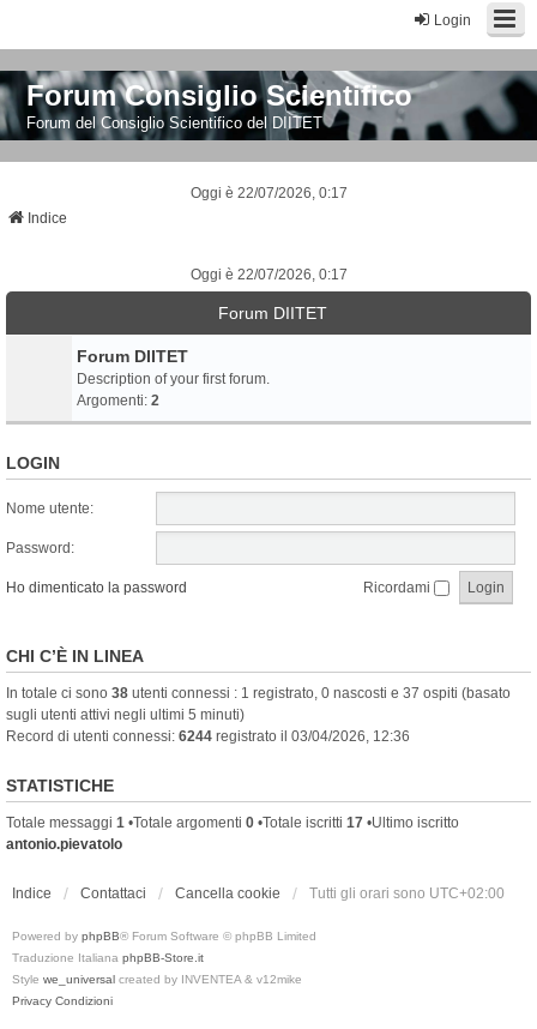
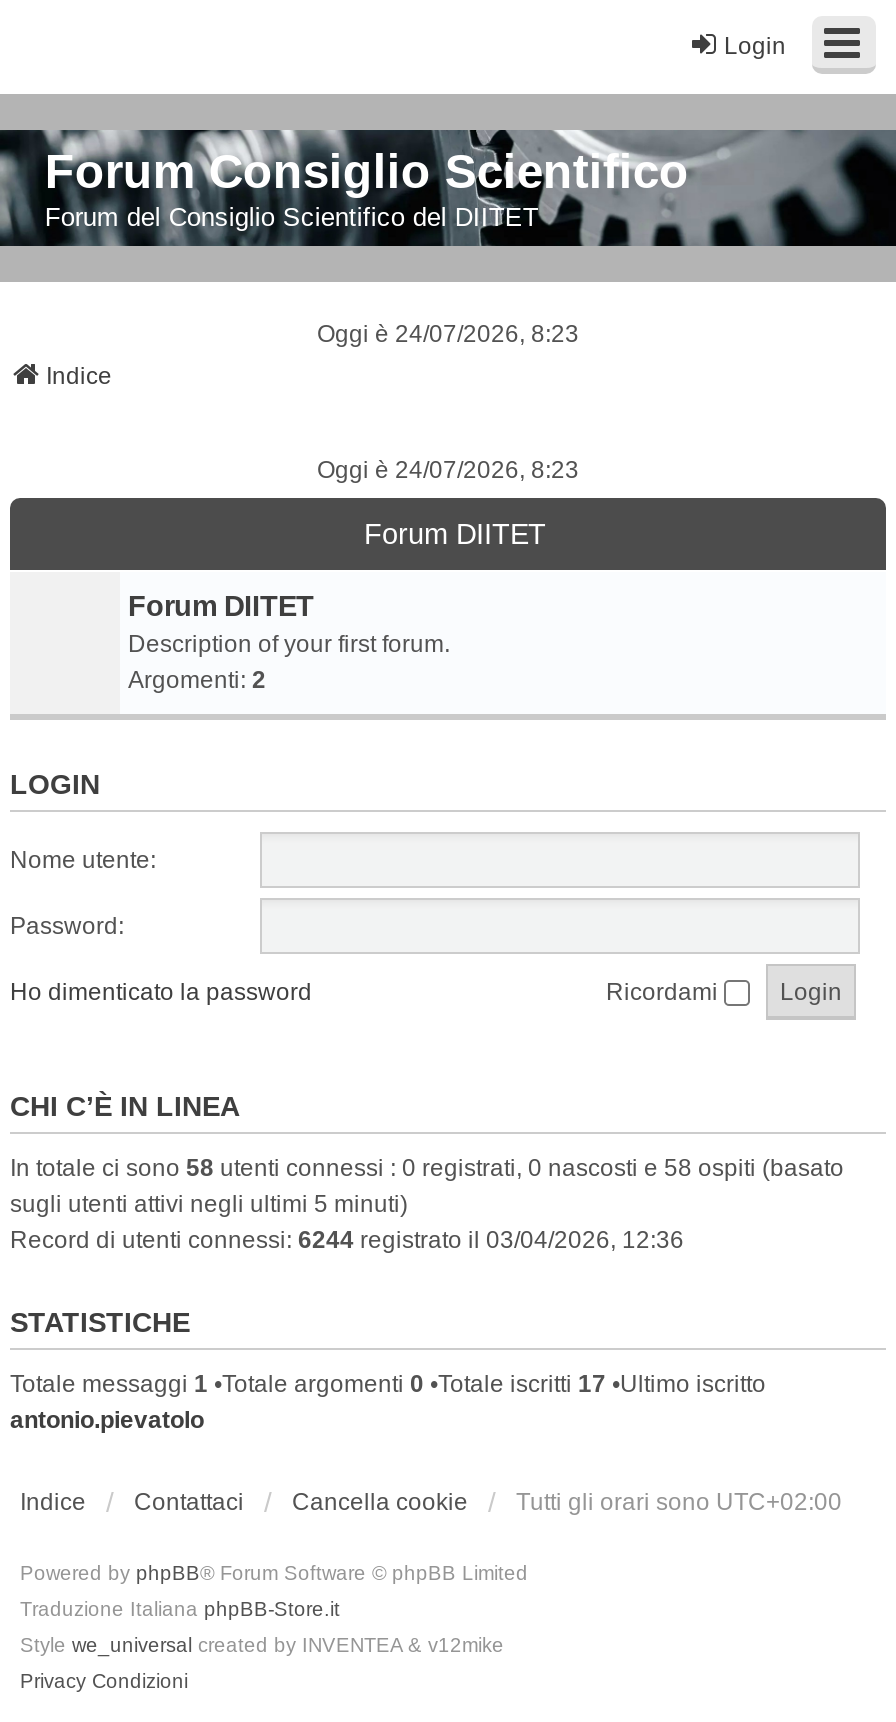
[190,185,347,202] Oggi è 22/07/2026, 0:17 -> [317,320,579,348] Oggi è 24/07/2026, 8:23
[190,266,347,283] Oggi è 22/07/2026, 0:17 -> [317,456,579,484] Oggi è 24/07/2026, 8:23
[6,685,511,702] In totale ci sono 38 utenti connessi : 1 registrato, 0 nascosti e 37 ospiti (basato -> [10,1154,844,1182] In totale ci sono 58 utenti connessi : 0 registrati, 0 nascosti e 58 ospiti (basato

